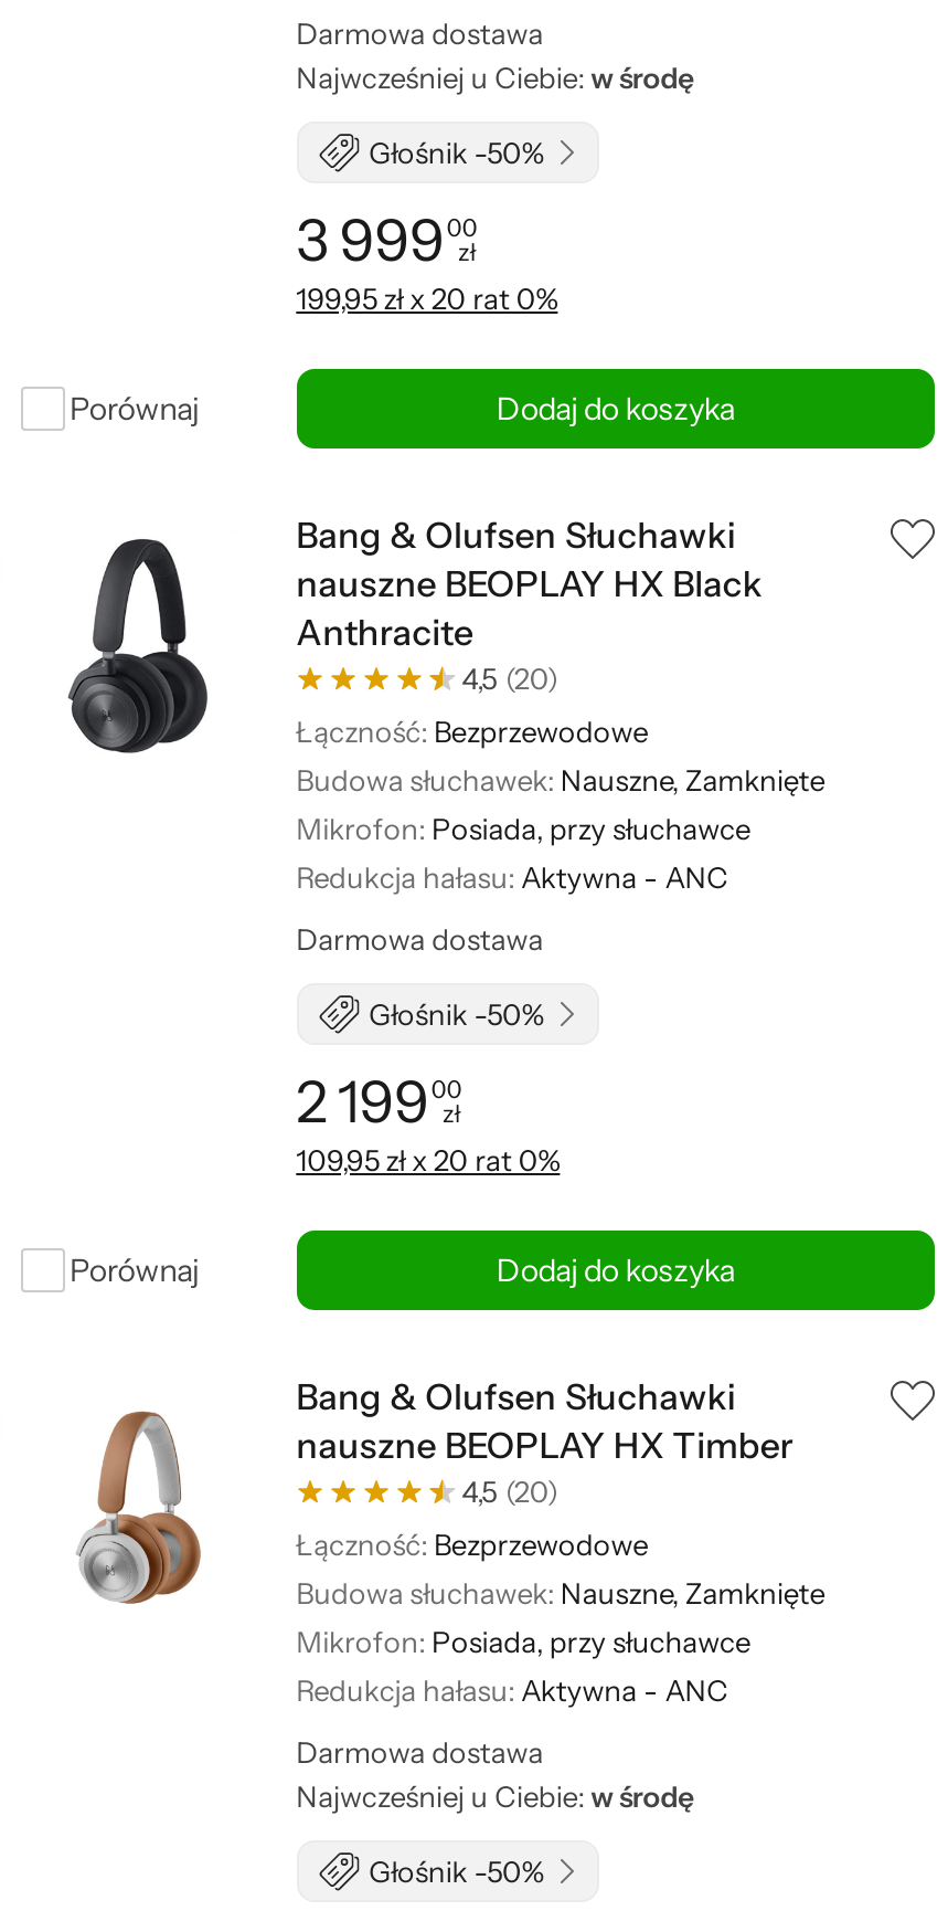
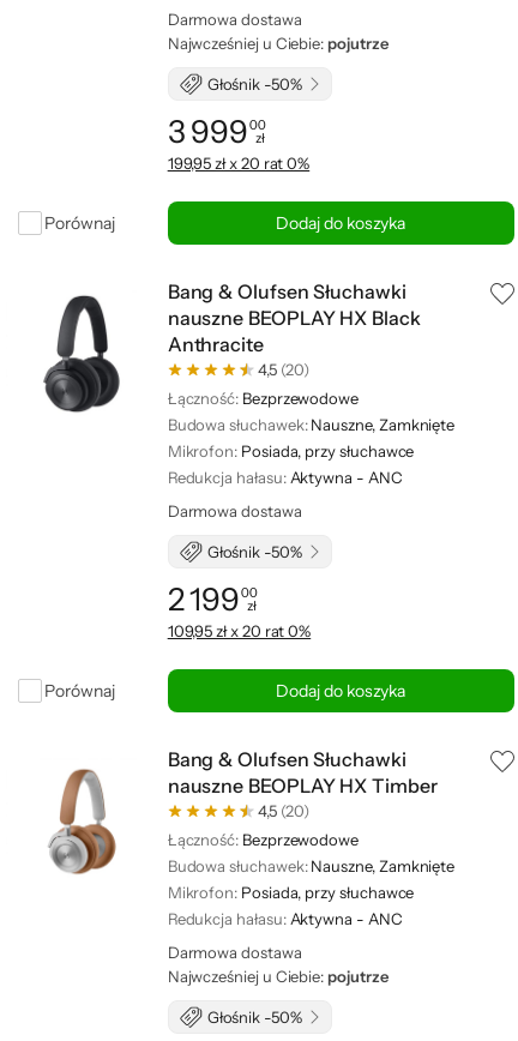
[296,60,693,95] Najwcześniej u Ciebie: w środę -> [168,34,388,53] Najwcześniej u Ciebie: pojutrze
[296,1778,693,1814] Najwcześniej u Ciebie: w środę -> [168,967,388,986] Najwcześniej u Ciebie: pojutrze

